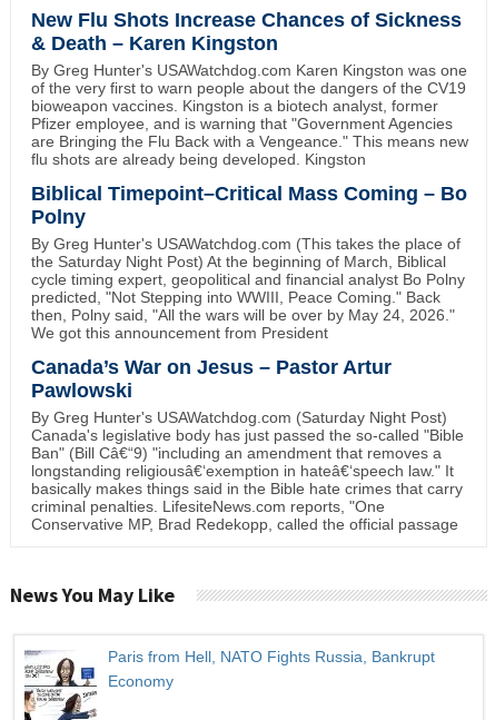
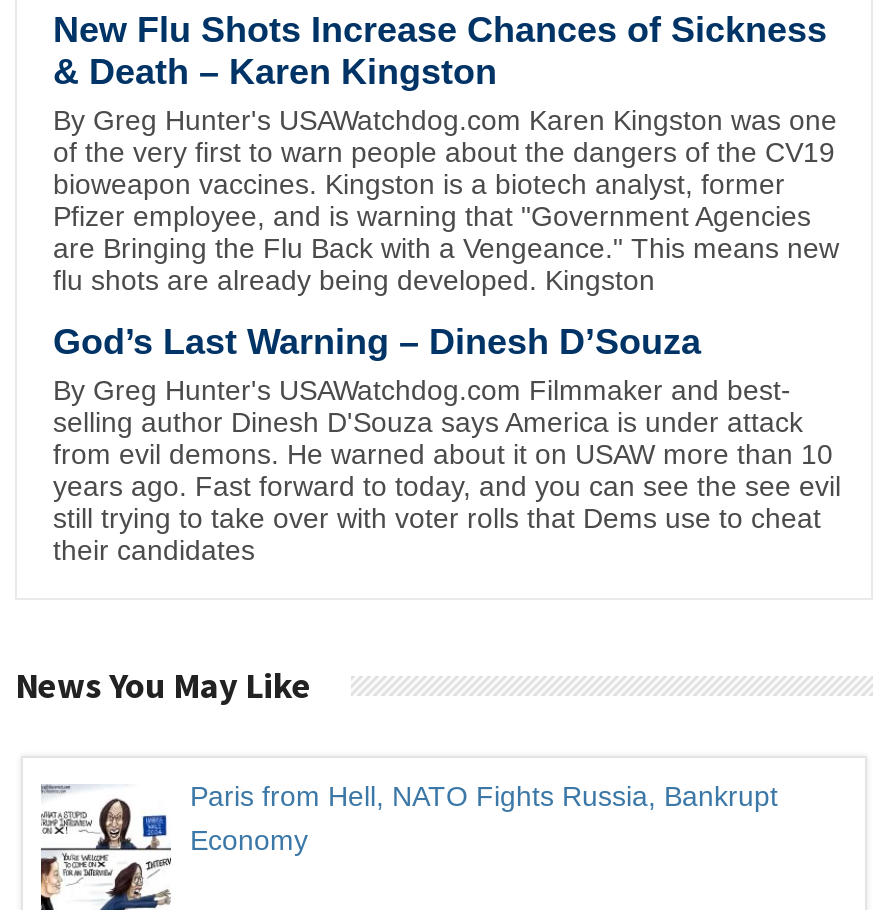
[31,182,467,533] Biblical Timepoint–Critical Mass Coming – Bo | Polny | By Greg Hunter's USAWatchdog.com (This takes the place of | the Saturday Night Post) At the beginning of March, Biblical | cycle timing expert, geopolitical and financial analyst Bo Polny | predicted, "Not Stepping into WWIII, Peace Coming." Back | then, Polny said, "All the wars will be over by May 24, 2026." | We got this announcement from President | Canada’s War on Jesus – Pastor Artur | Pawlowski | By Greg Hunter's USAWatchdog.com (Saturday Night Post) | Canada's legislative body has just passed the so-called "Bible | Ban" (Bill Câ€“9) "including an amendment that removes a | longstanding religiousâ€‘exemption in hateâ€‘speech law." It | basically makes things said in the Bible hate crimes that carry | criminal penalties. LifesiteNews.com reports, "One | Conservative MP, Brad Redekopp, called the official passage -> [53,321,841,565] God’s Last Warning – Dinesh D’Souza | By Greg Hunter's USAWatchdog.com Filmmaker and best- | selling author Dinesh D'Souza says America is under attack | from evil demons. He warned about it on USAW more than 10 | years ago. Fast forward to today, and you can see the see evil | still trying to take over with voter rolls that Dems use to cheat | their candidates

